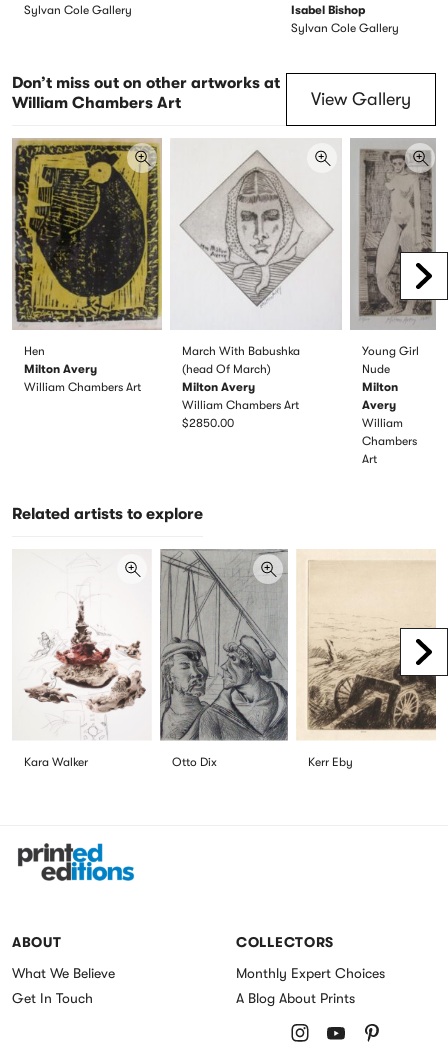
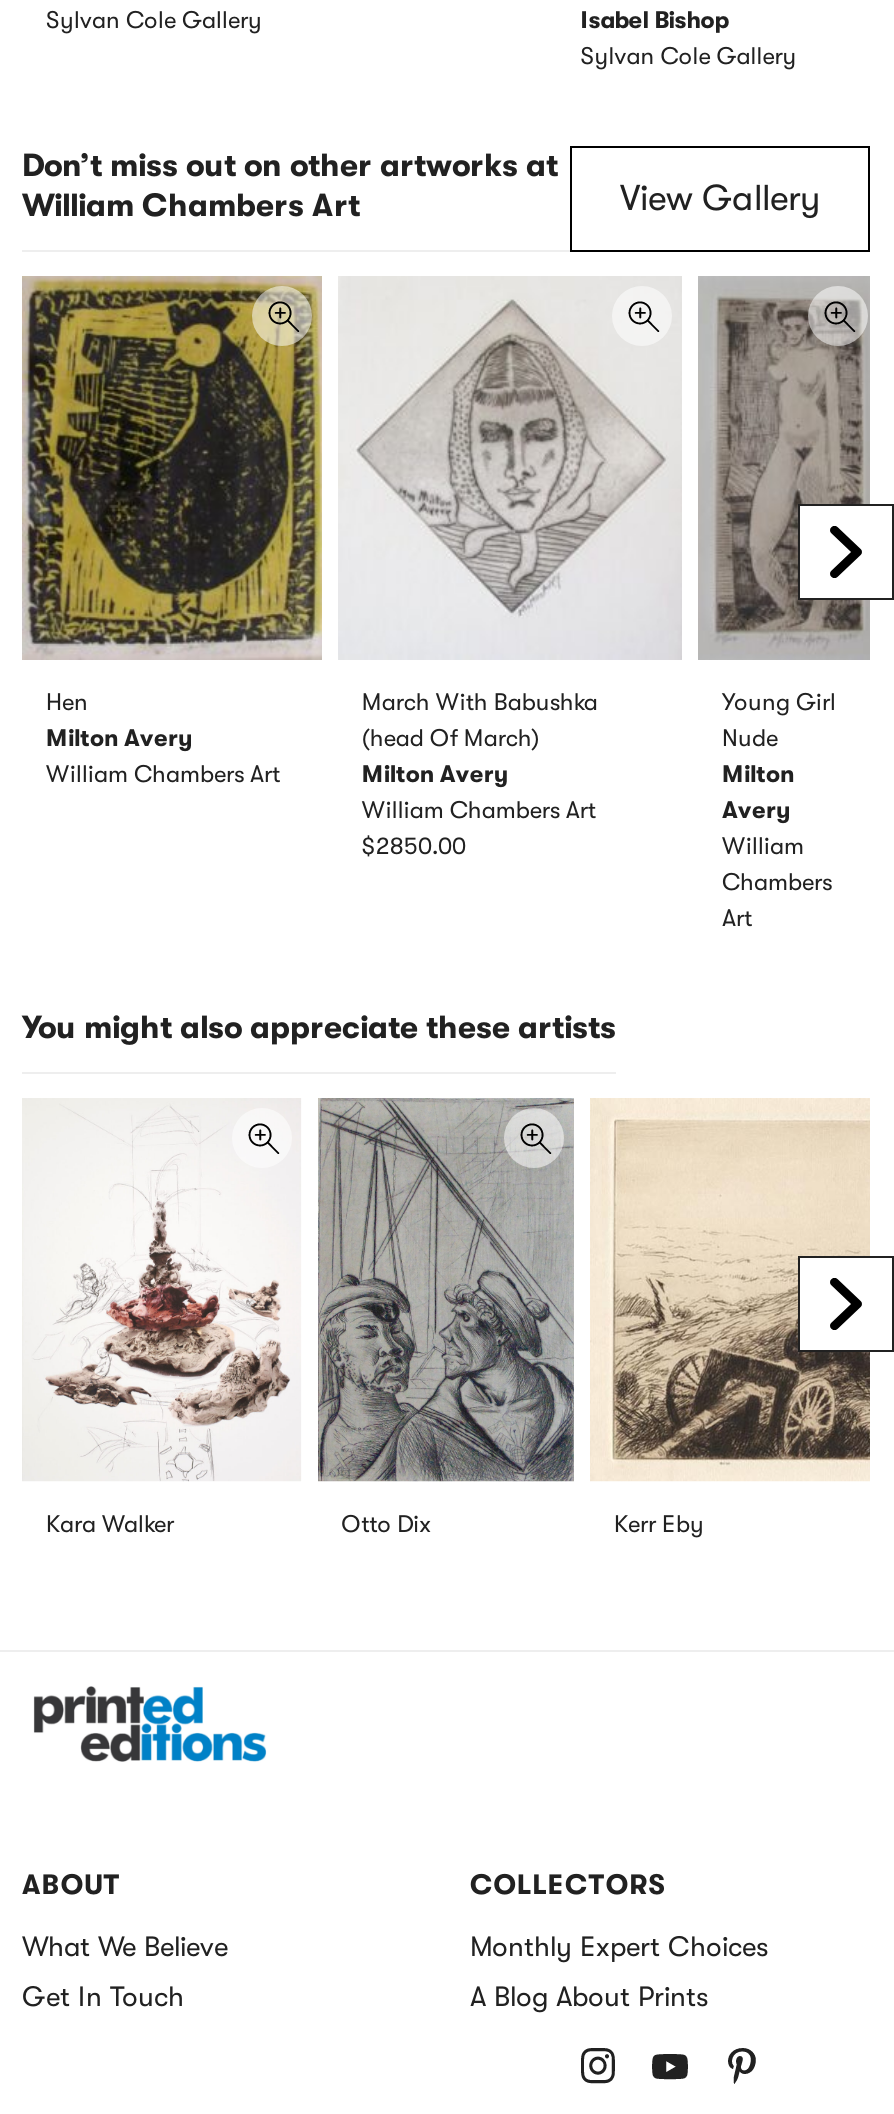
[12,505,203,523] Related artists to explore -> [22,1009,616,1045] You might also appreciate these artists

